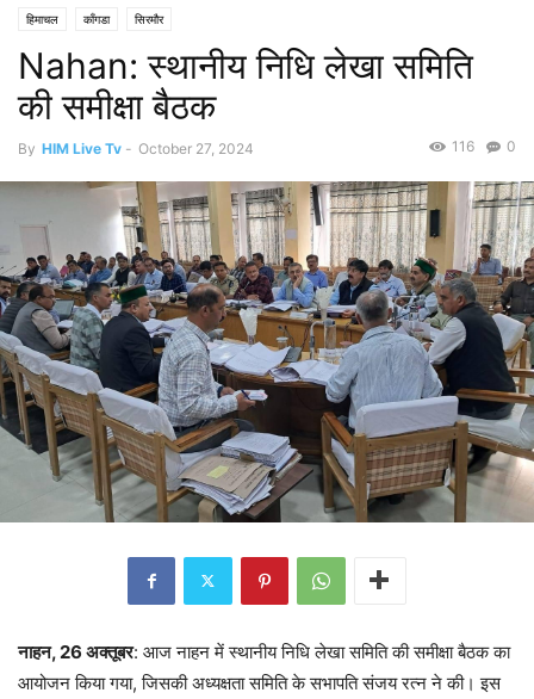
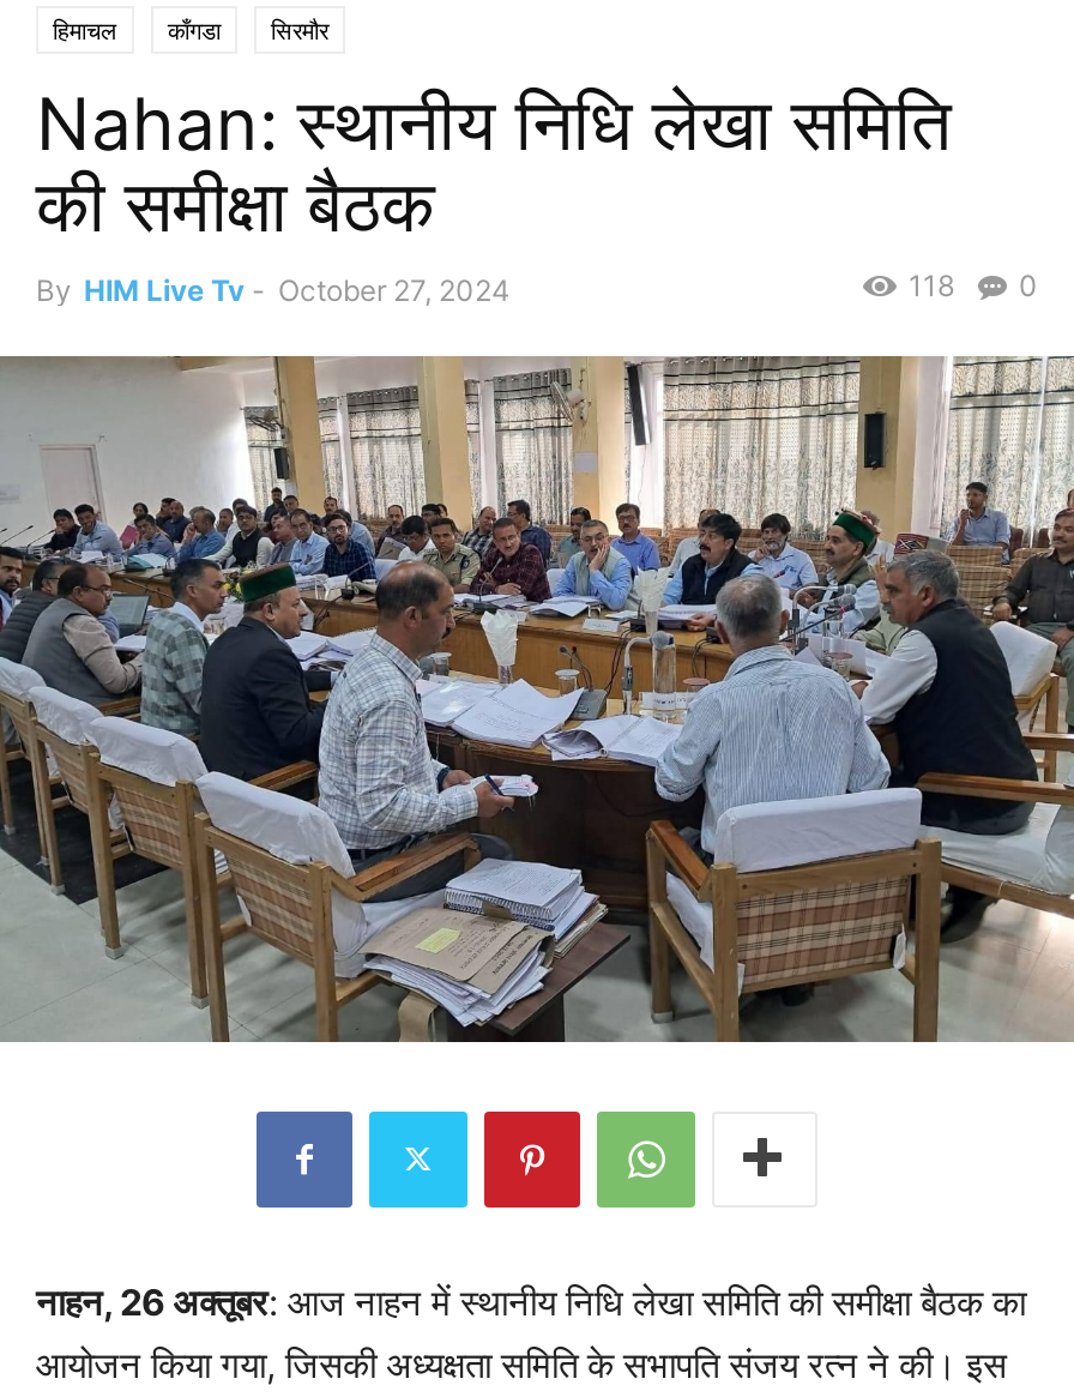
[452,137,516,155] 116 0 -> [909,267,1038,303] 118 0

